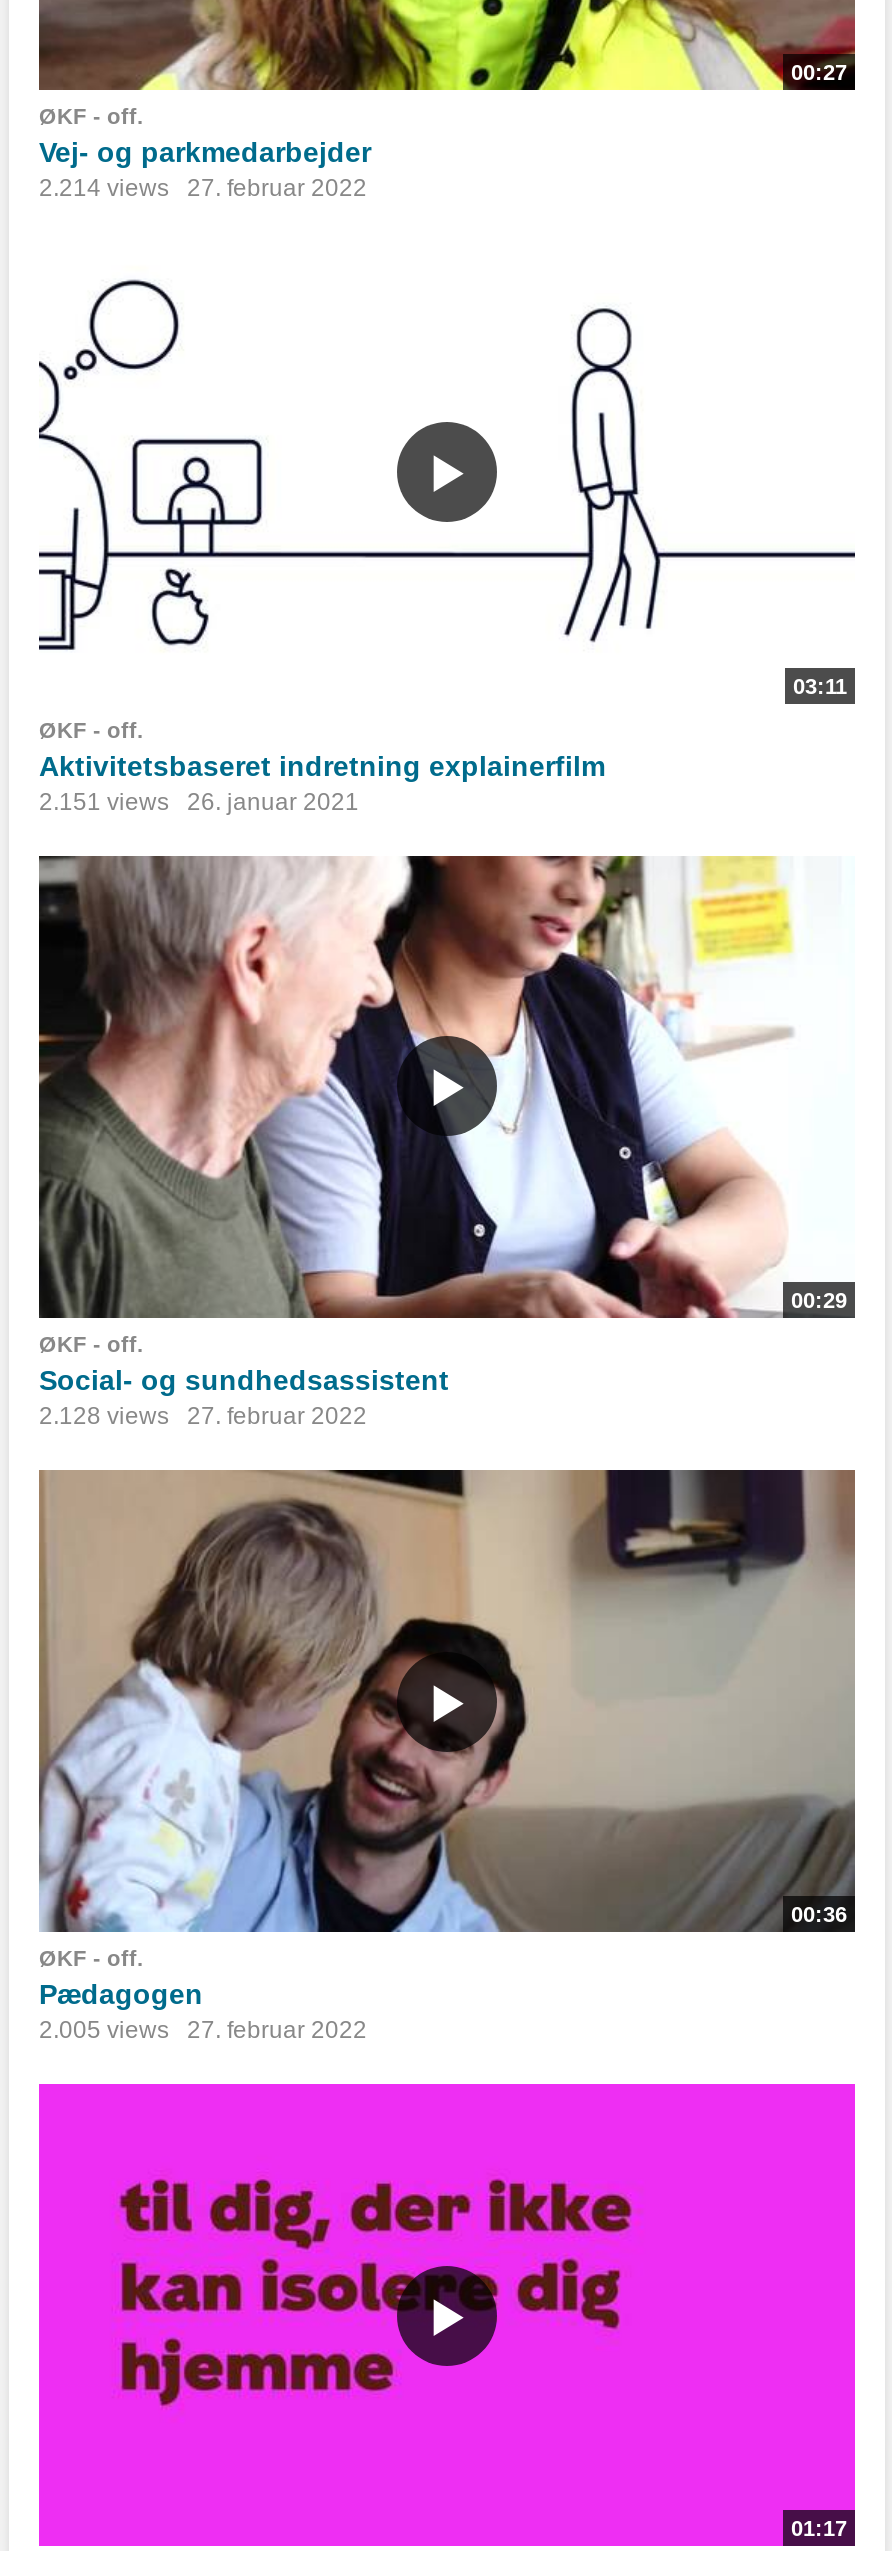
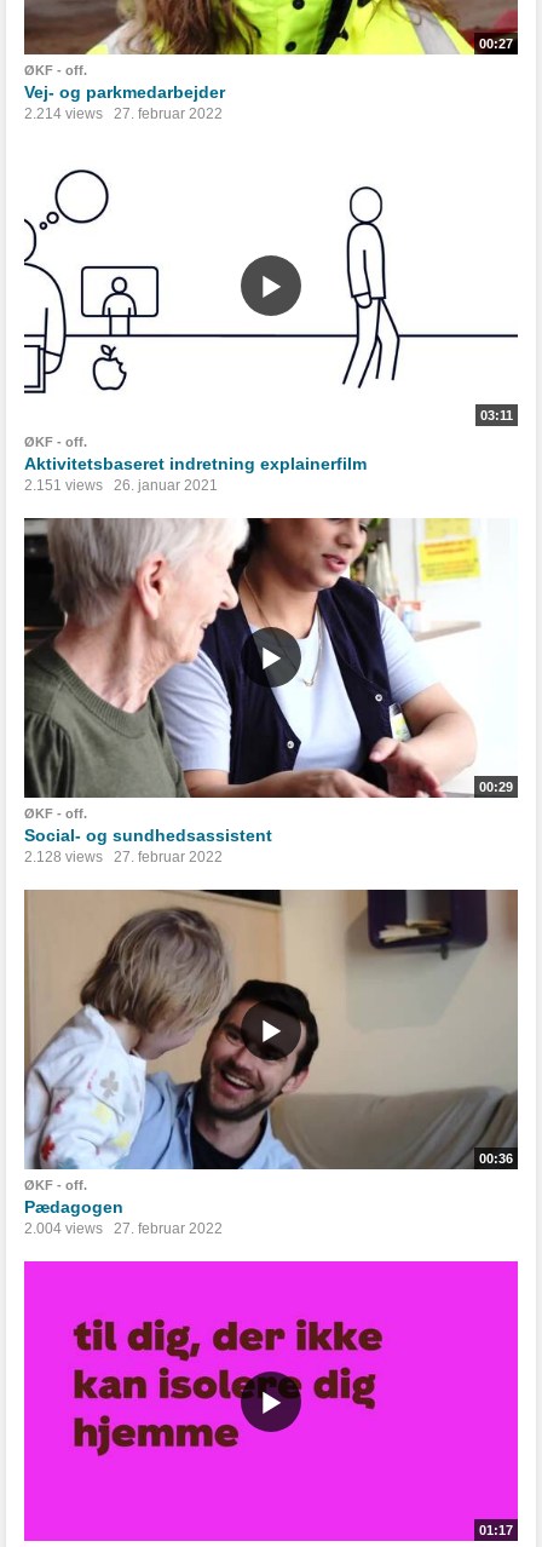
[39,2016,367,2044] 2.005 views 27. februar 2022 -> [24,1220,223,1237] 2.004 views 27. februar 2022

